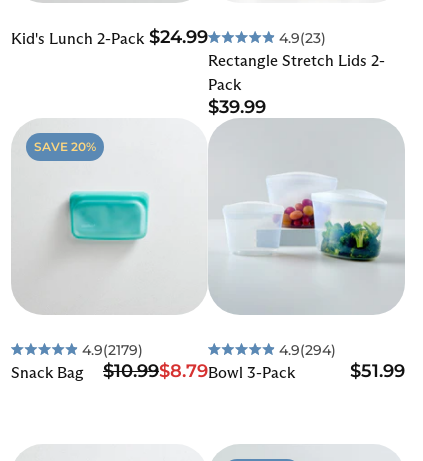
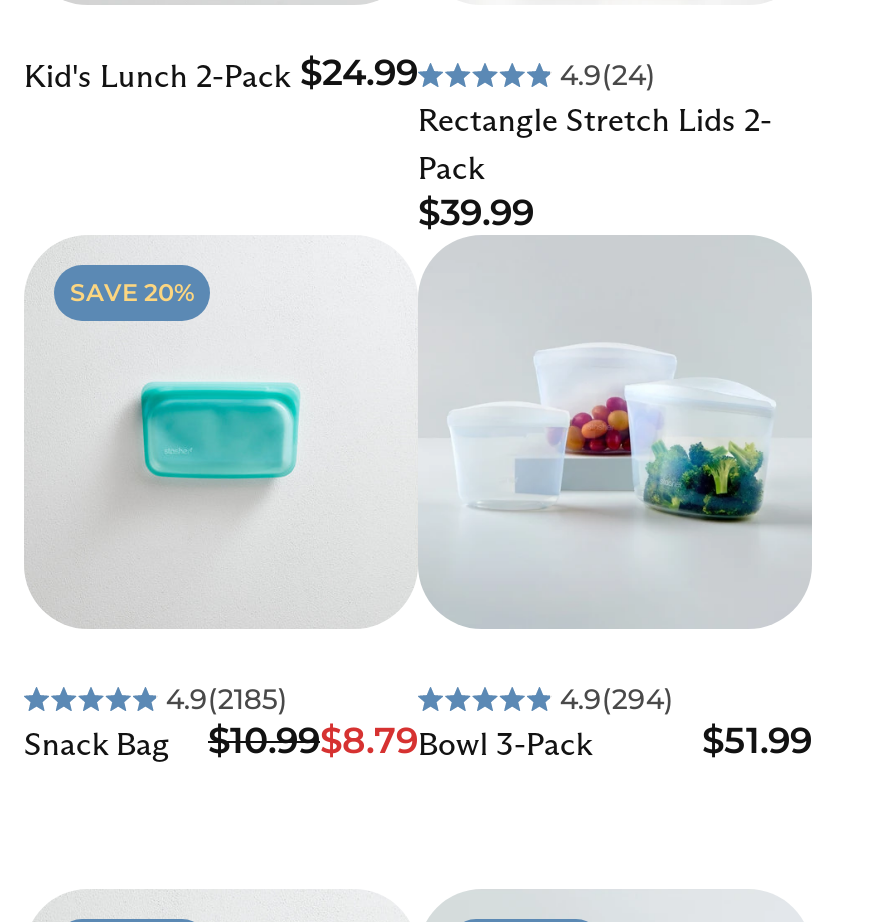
[279,29,326,47] 4.9(23) -> [560,57,656,93] 4.9(24)
[82,341,143,359] 4.9(2179) -> [166,681,288,717] 4.9(2185)

